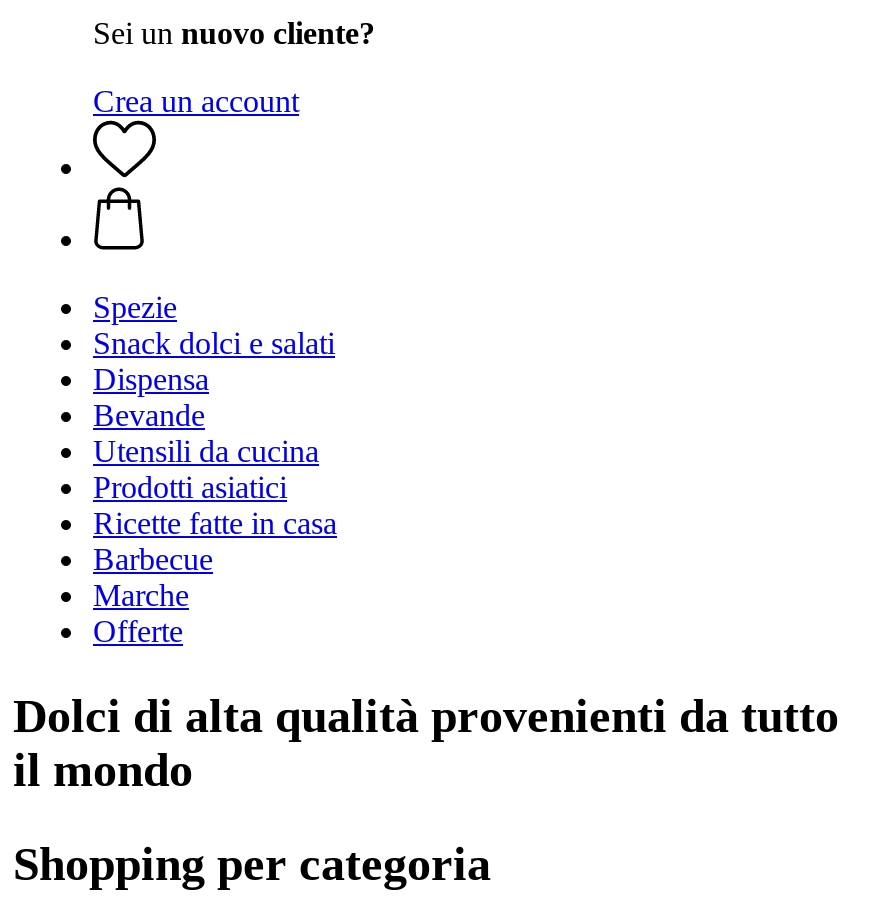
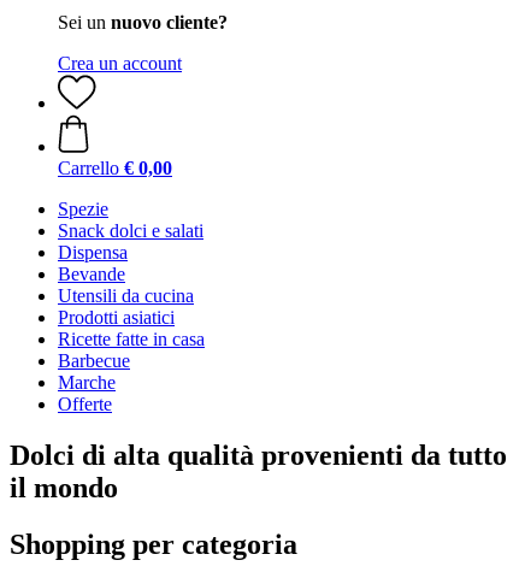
none -> [58,158,172,178] Carrello € 0,00

